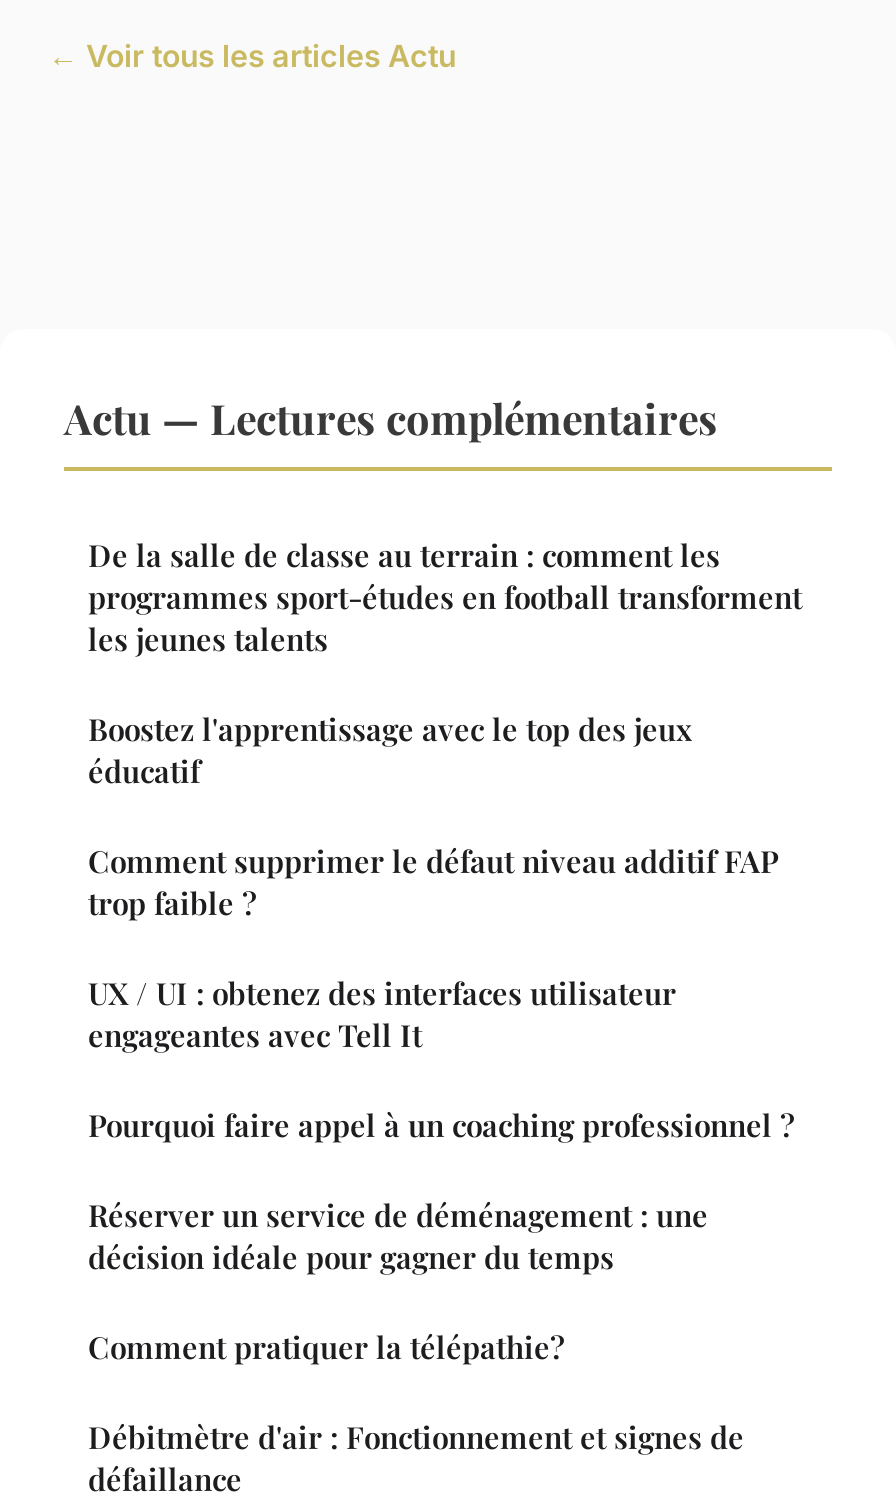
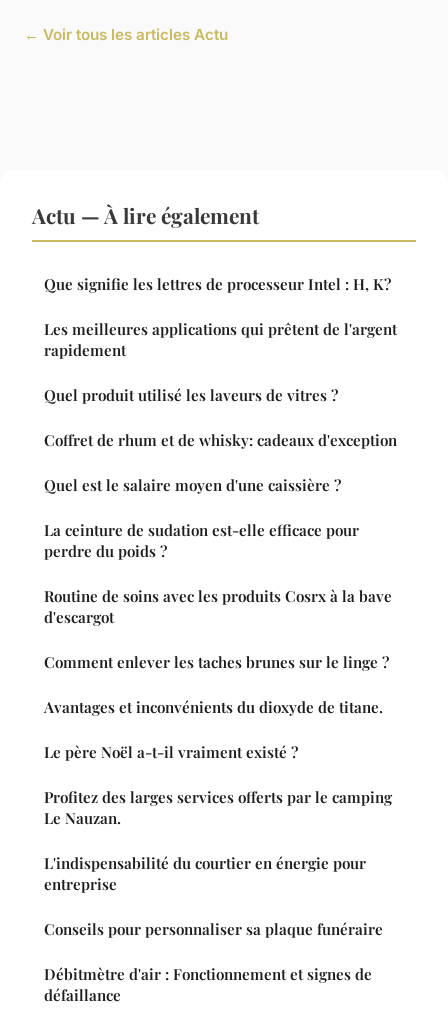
[64,389,802,1367] Actu — Lectures complémentaires | De la salle de classe au terrain : comment les | programmes sport-études en football transforment | les jeunes talents | Boostez l'apprentissage avec le top des jeux | éducatif | Comment supprimer le défaut niveau additif FAP | trop faible ? | UX / UI : obtenez des interfaces utilisateur | engageantes avec Tell It | Pourquoi faire appel à un coaching professionnel ? | Réserver un service de déménagement : une | décision idéale pour gagner du temps | Comment pratiquer la télépathie? -> [32,201,397,939] Actu — À lire également | Que signifie les lettres de processeur Intel : H, K? | Les meilleures applications qui prêtent de l'argent | rapidement | Quel produit utilisé les laveurs de vitres ? | Coffret de rhum et de whisky: cadeaux d'exception | Quel est le salaire moyen d'une caissière ? | La ceinture de sudation est-elle efficace pour | perdre du poids ? | Routine de soins avec les produits Cosrx à la bave | d'escargot | Comment enlever les taches brunes sur le linge ? | Avantages et inconvénients du dioxyde de titane. | Le père Noël a-t-il vraiment existé ? | Profitez des larges services offerts par le camping | Le Nauzan. | L'indispensabilité du courtier en énergie pour | entreprise | Conseils pour personnaliser sa plaque funéraire

